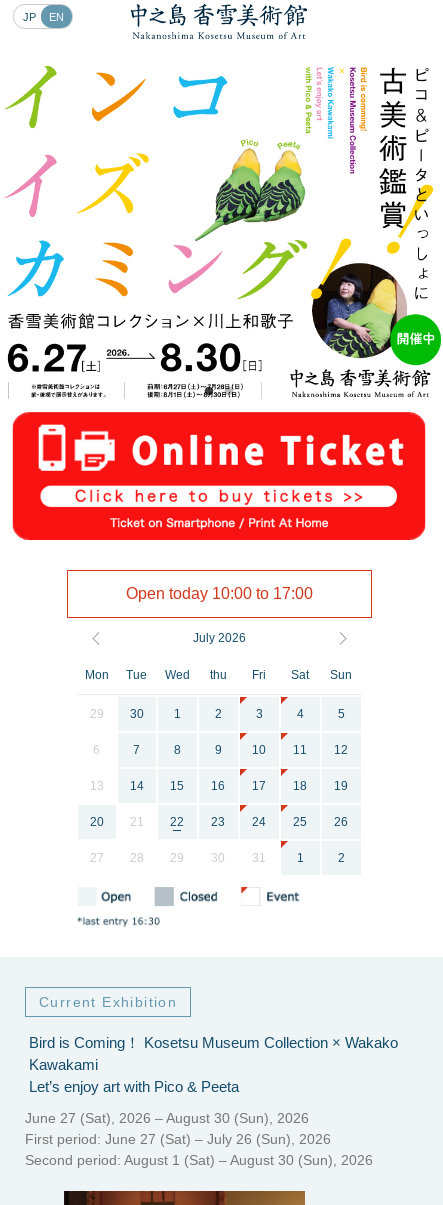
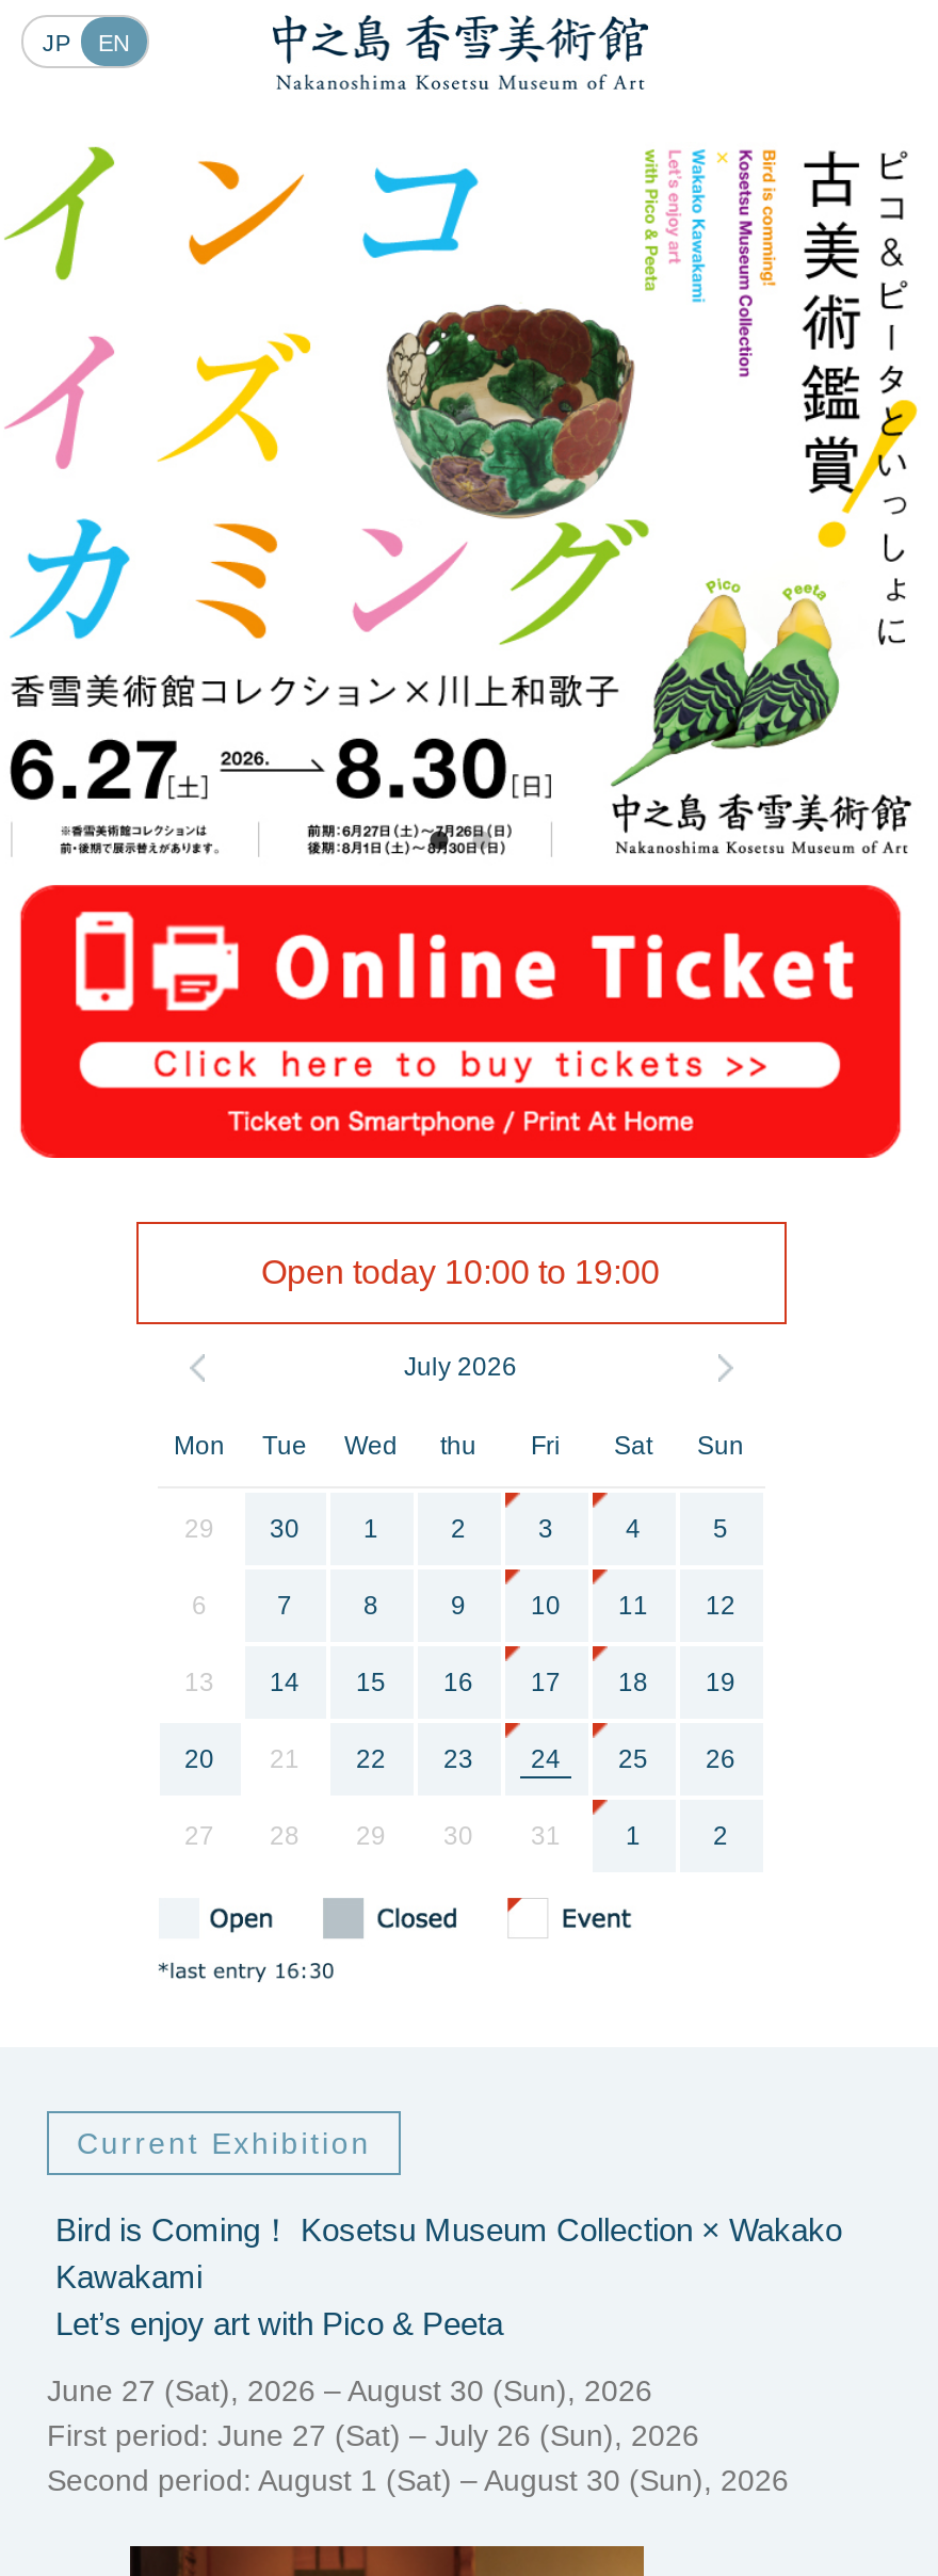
[185,139,440,366] [image] -> [384,303,932,787] [image]
[125,585,312,602] Open today 10:00 to 17:00 -> [261,1254,660,1291] Open today 10:00 to 19:00

